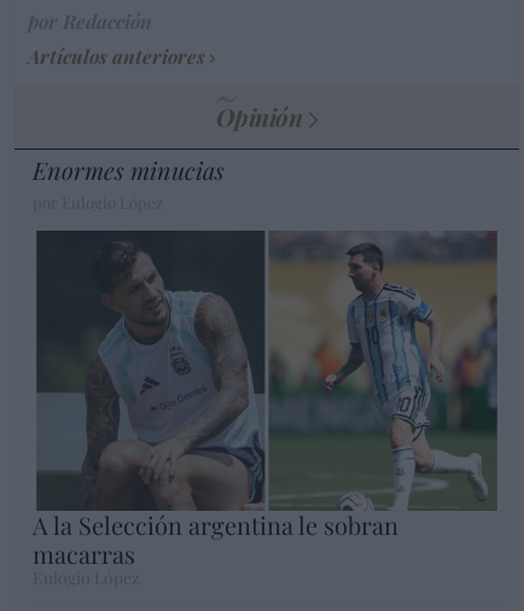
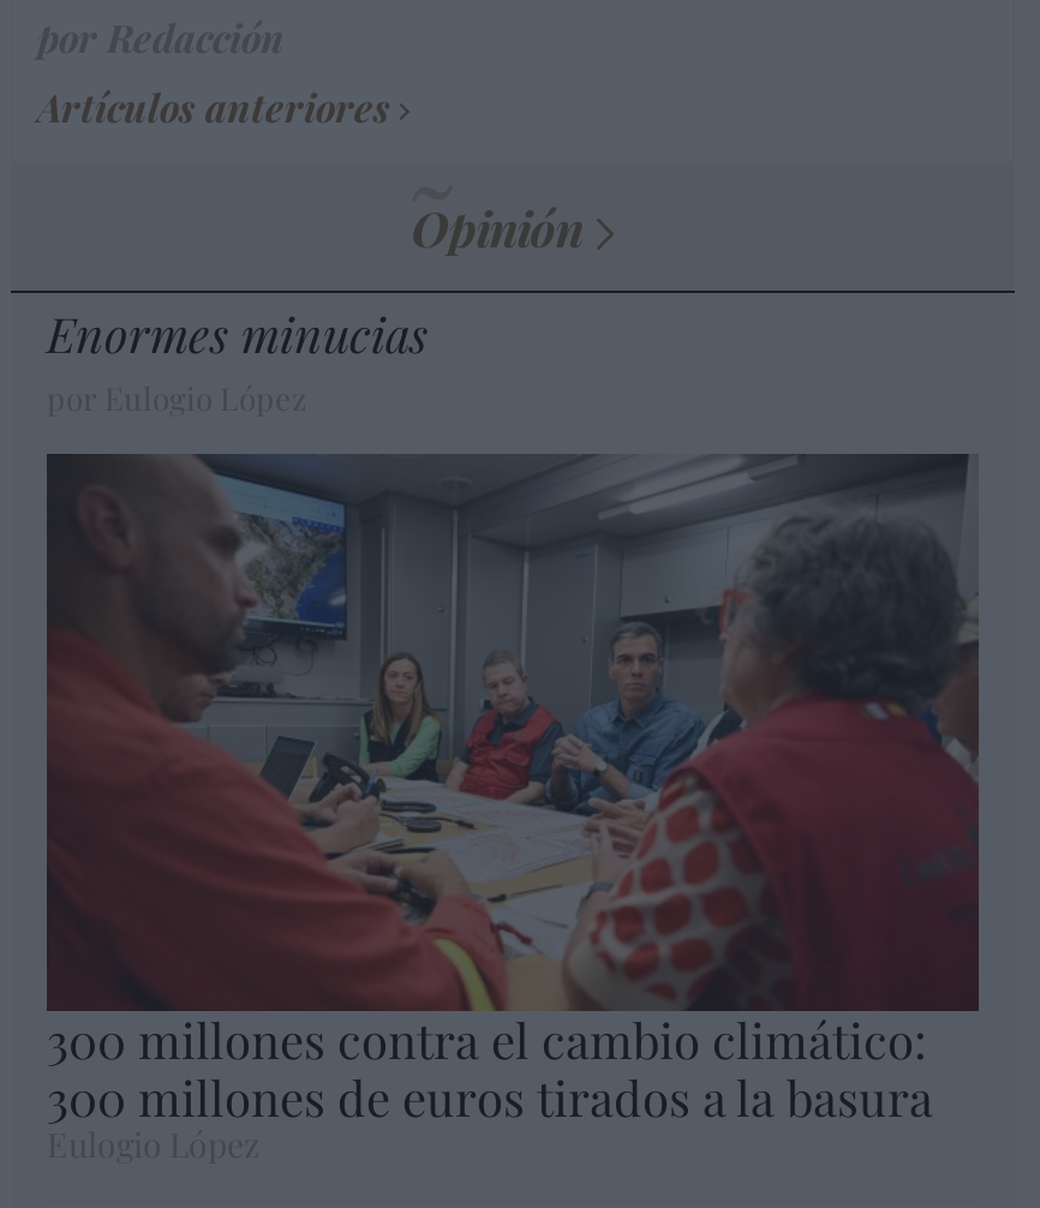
[33,231,501,571] [image] | A la Selección argentina le sobran | macarras -> [44,451,981,1130] [image] | 300 millones contra el cambio climático: | 300 millones de euros tirados a la basura

